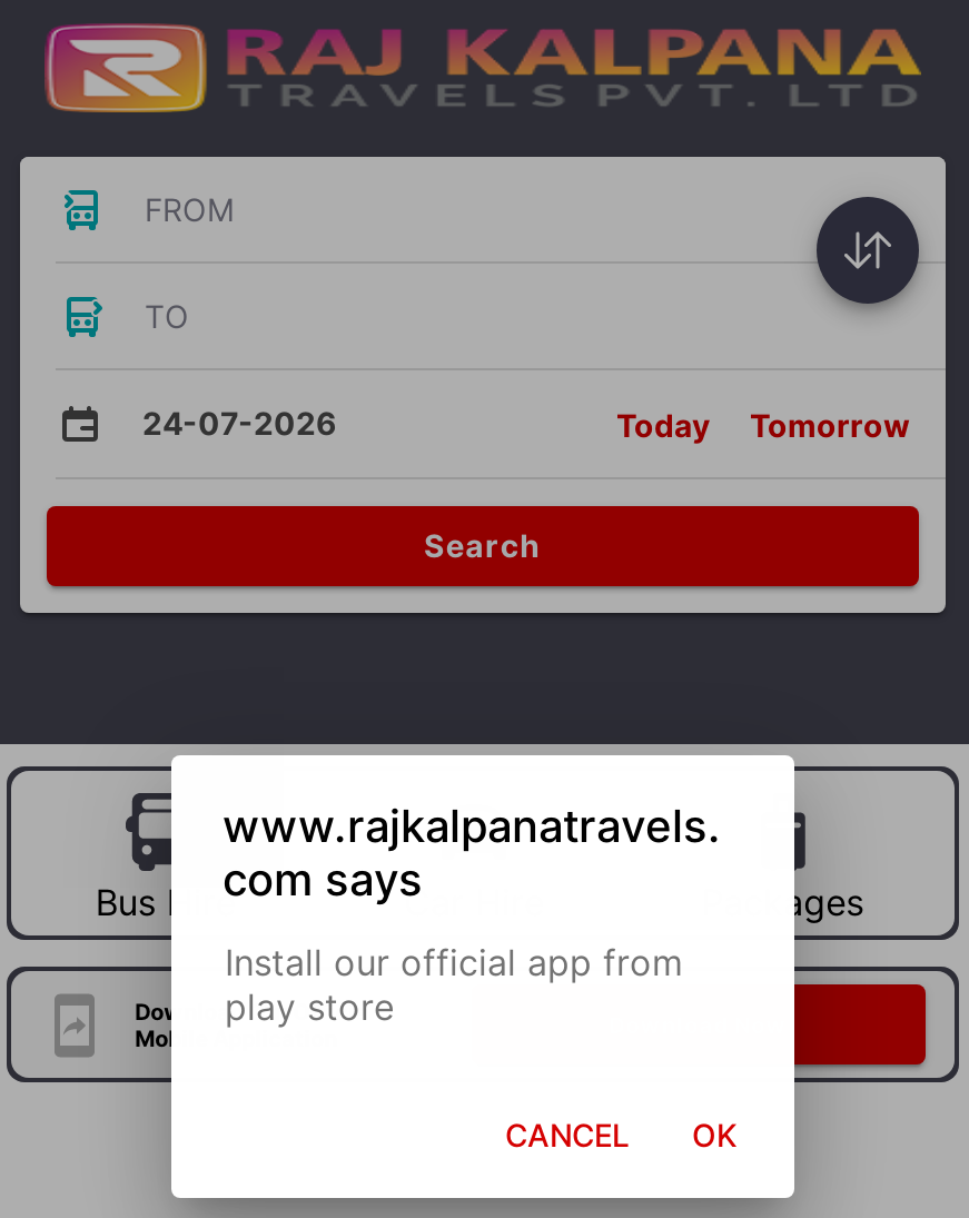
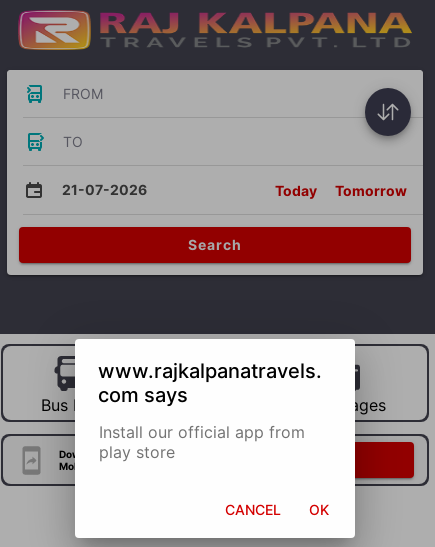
[142,404,336,442] 24-07-2026 -> [62,181,147,198] 21-07-2026

